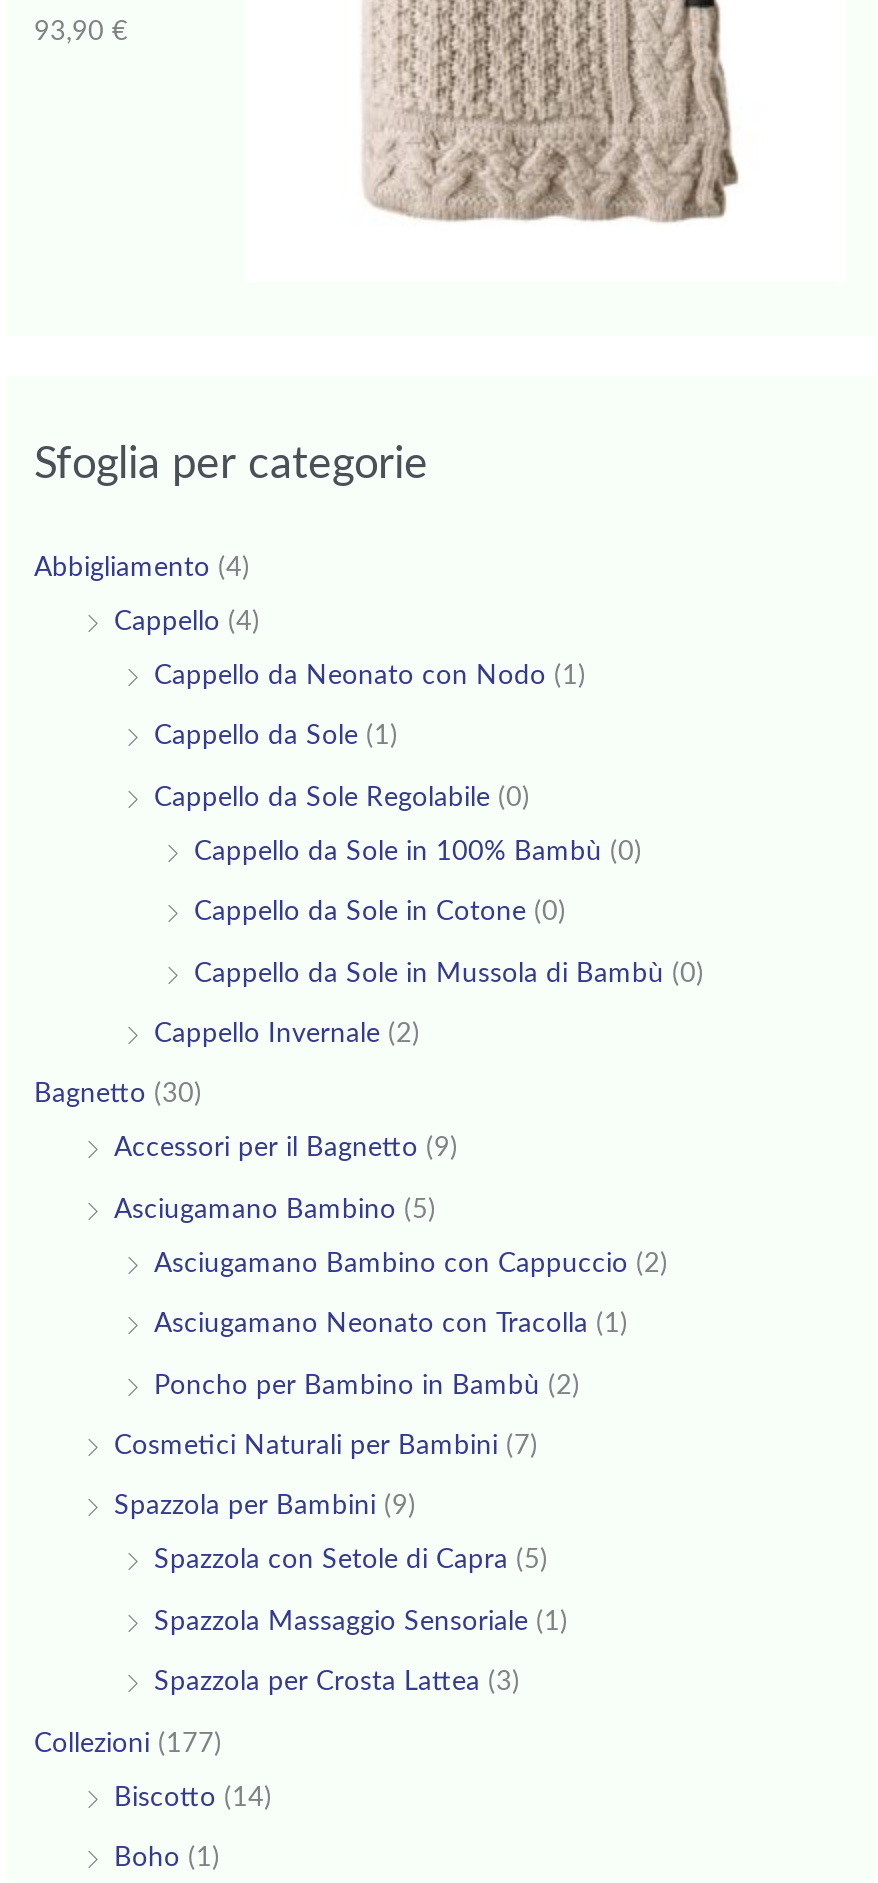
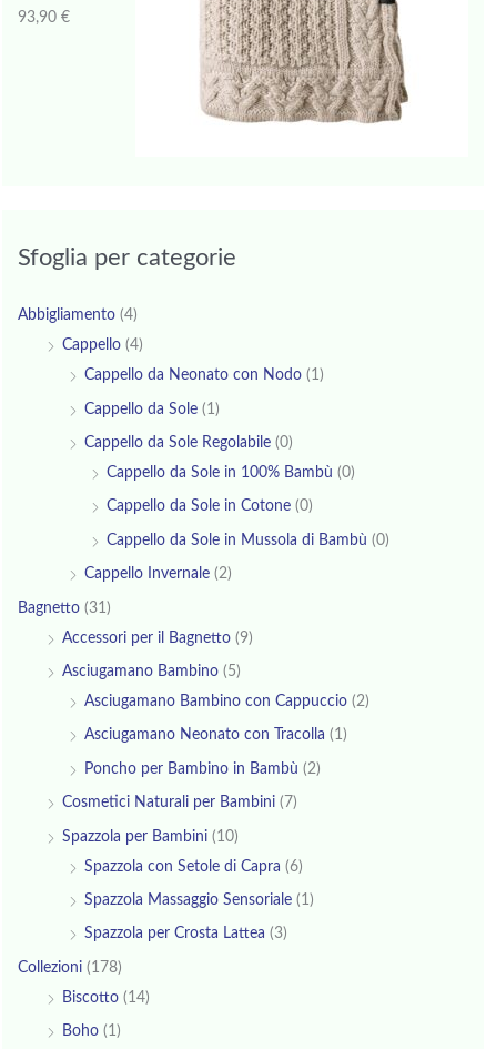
[34,1081,202,1109] Bagnetto (30) -> [18,600,111,616] Bagnetto (31)
[114,1493,416,1521] Spazzola per Bambini (9) -> [62,829,239,844] Spazzola per Bambini (10)
[154,1547,548,1575] Spazzola con Setole di Capra (5) -> [84,859,303,874] Spazzola con Setole di Capra (6)
[34,1730,222,1758] Collezioni (177) -> [18,960,122,976] Collezioni (178)

